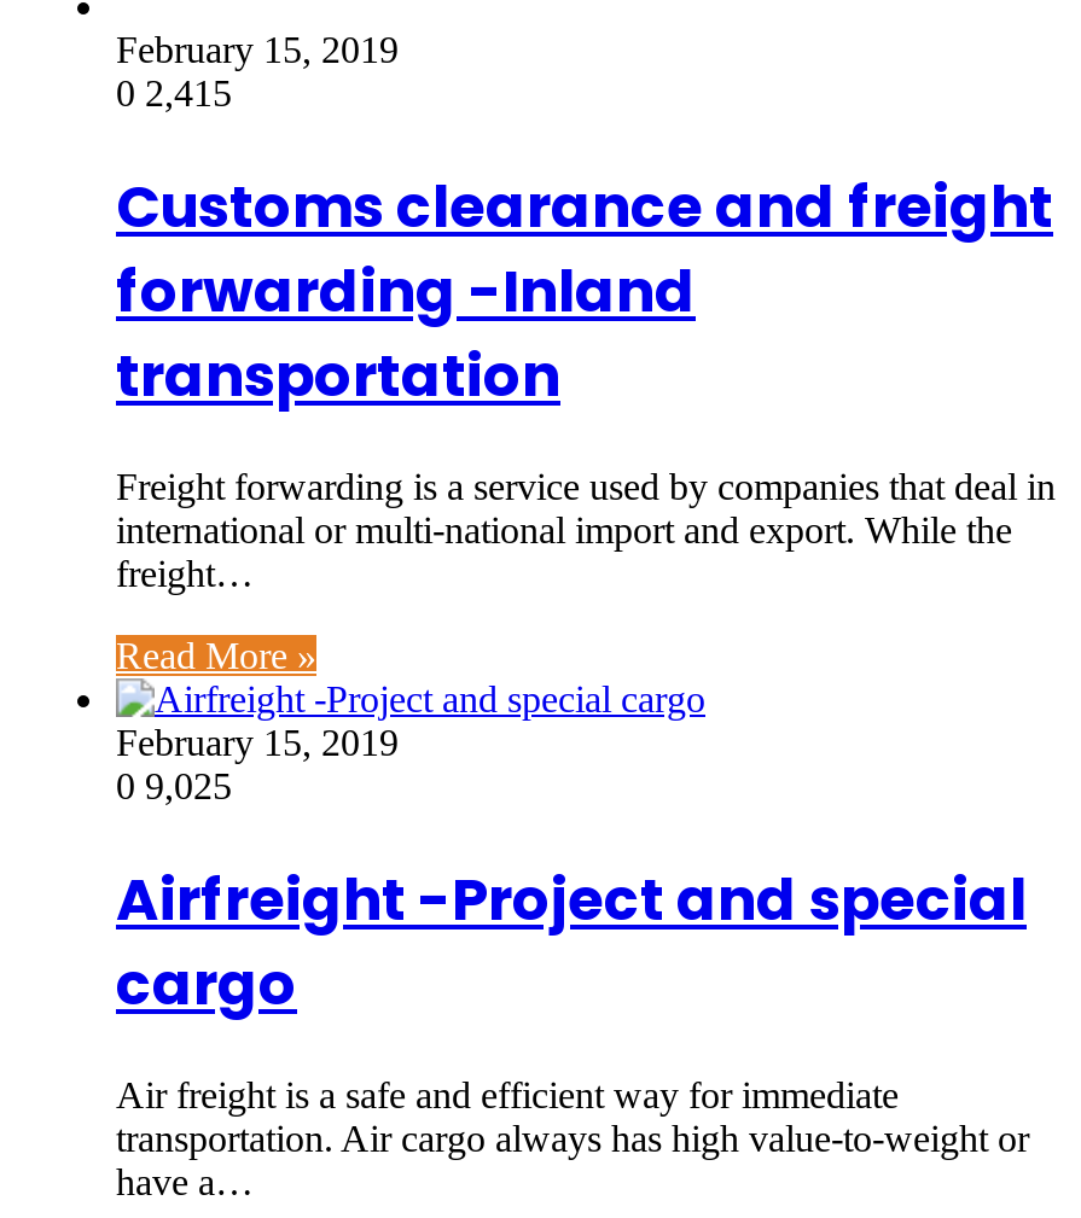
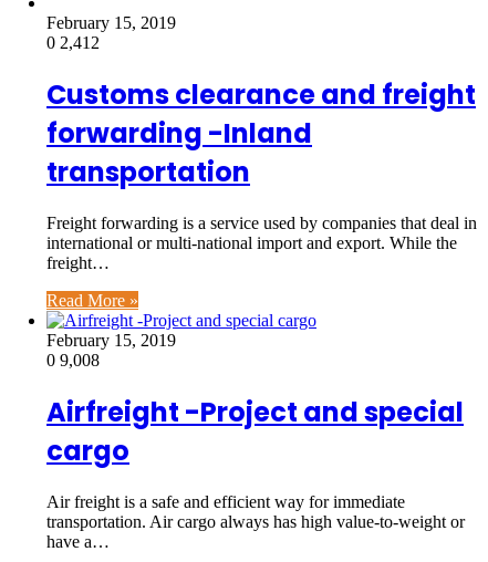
[116,73,232,114] 0 2,415 -> [46,33,100,52] 0 2,412
[116,765,232,806] 0 9,025 -> [46,351,100,370] 0 9,008

